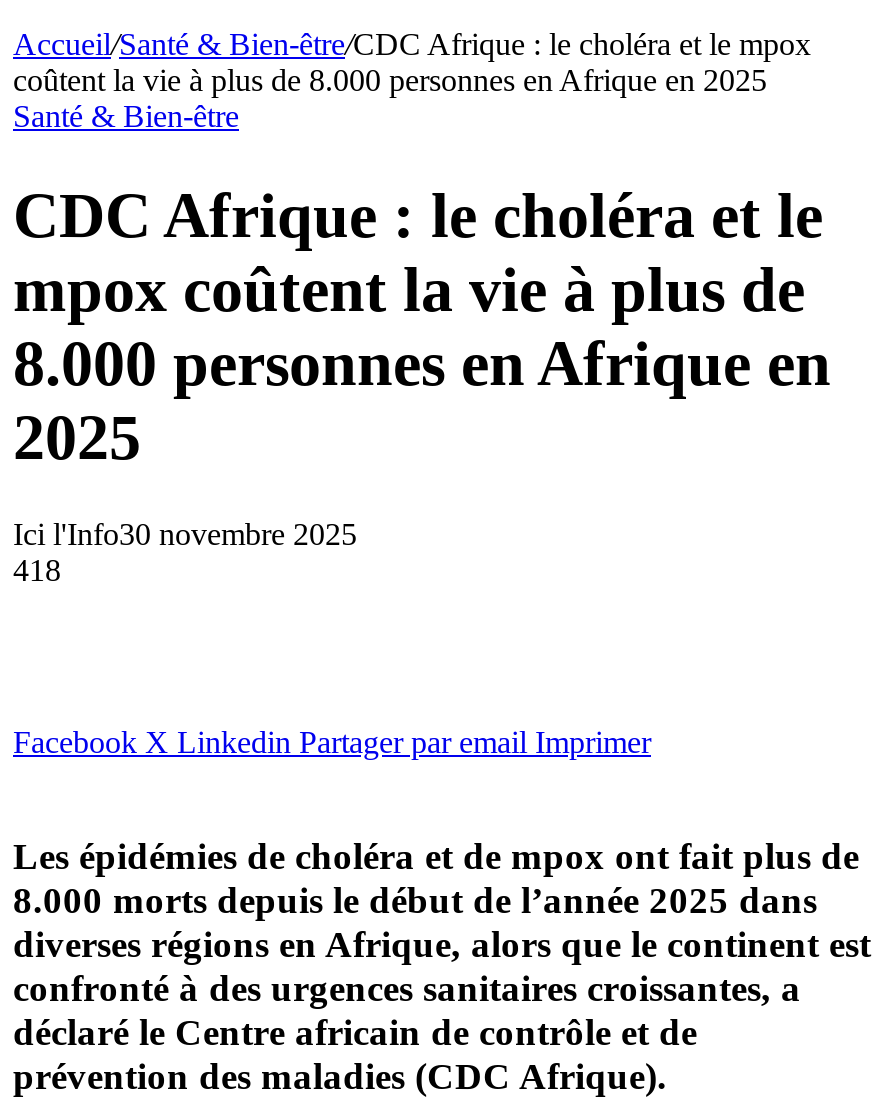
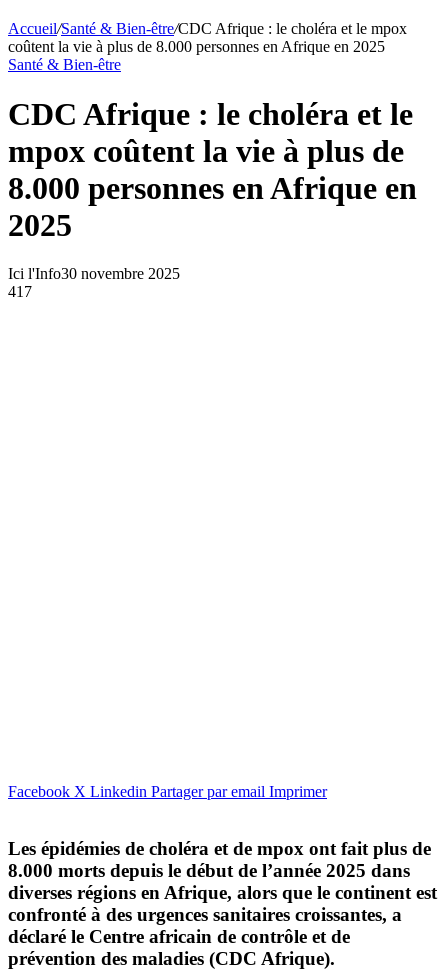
[13,553,61,587] 418 -> [8,283,32,300] 417

